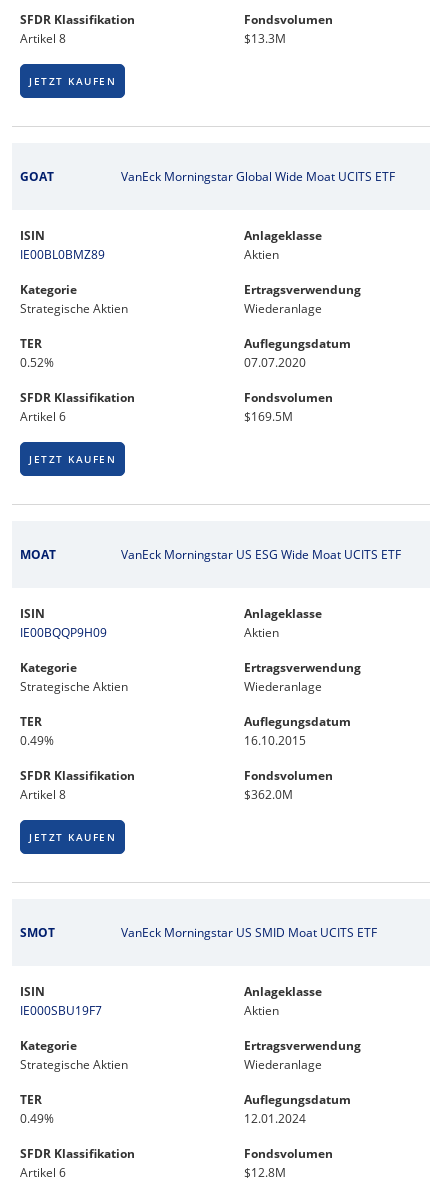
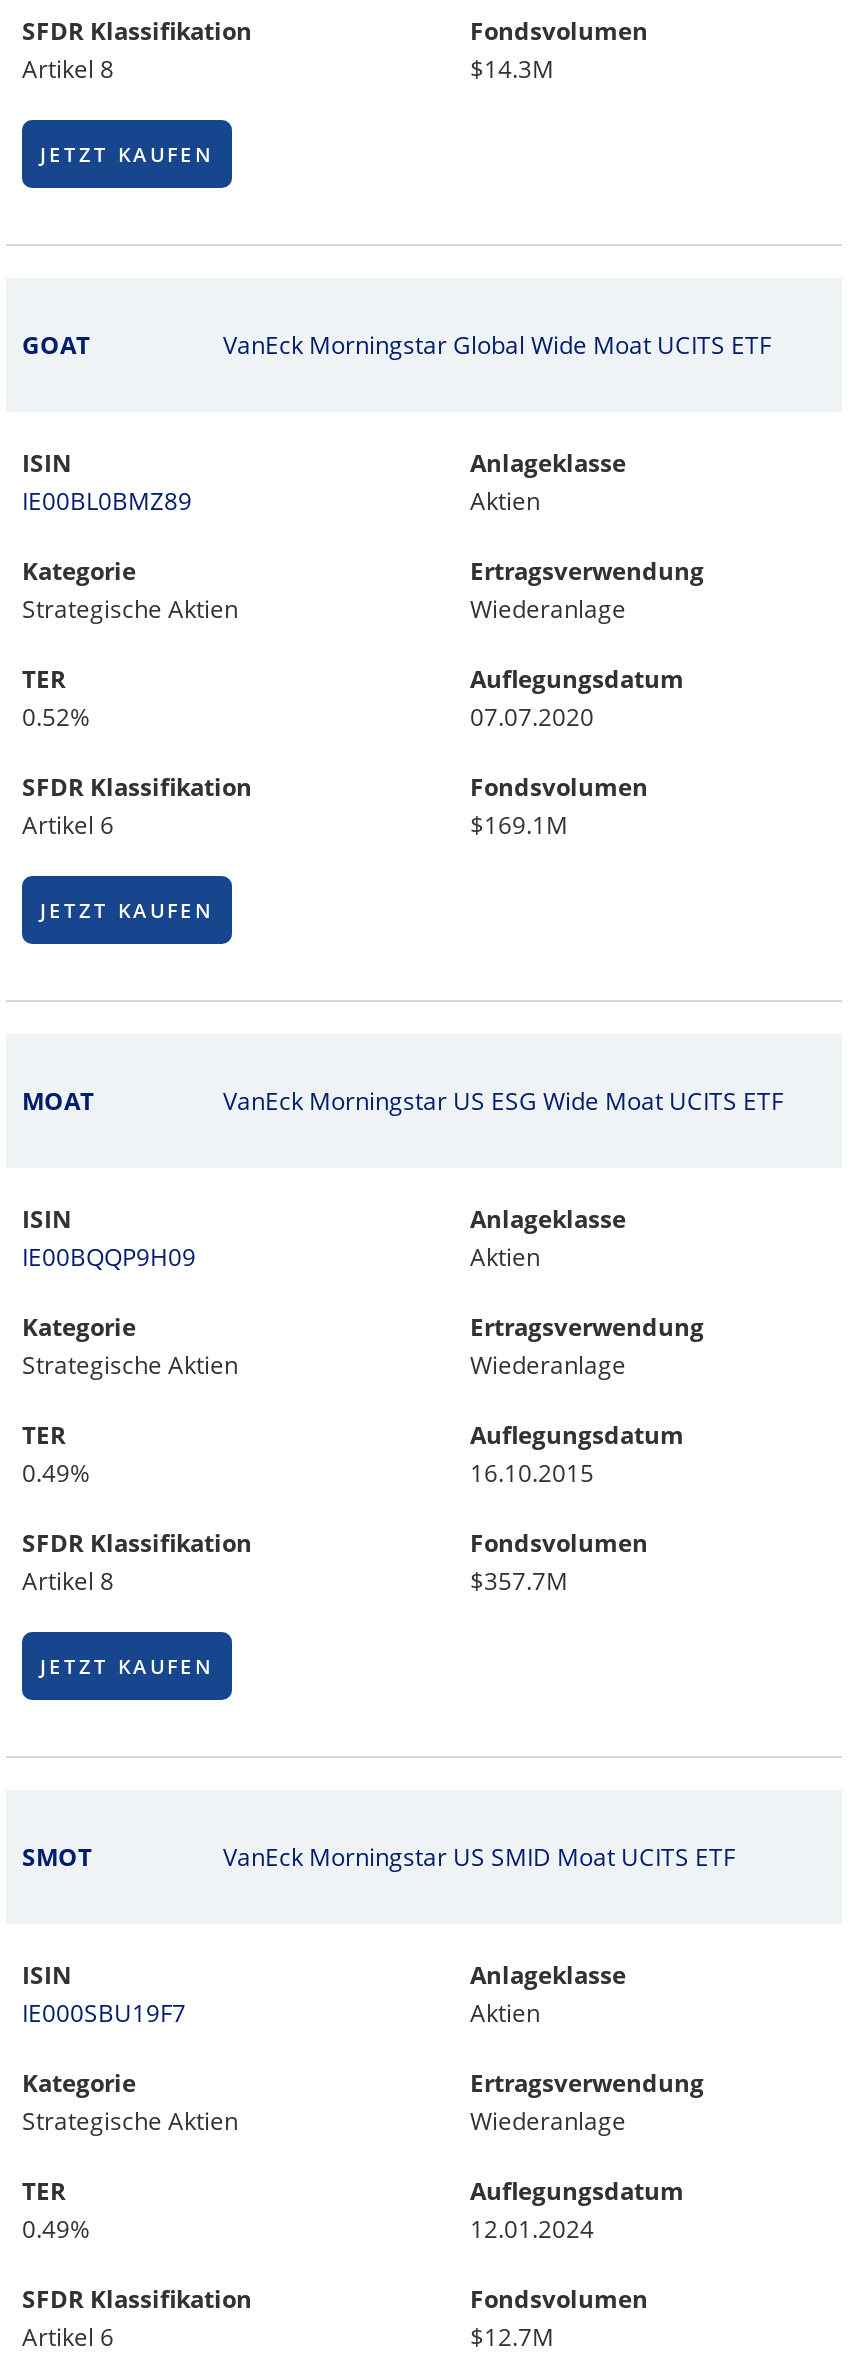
[244,30,286,47] $13.3M -> [470,52,554,86] $14.3M
[244,408,293,425] $169.5M -> [470,808,568,842] $169.1M
[244,786,293,803] $362.0M -> [470,1564,568,1598] $357.7M
[244,1164,286,1181] $12.8M -> [470,2320,554,2354] $12.7M

